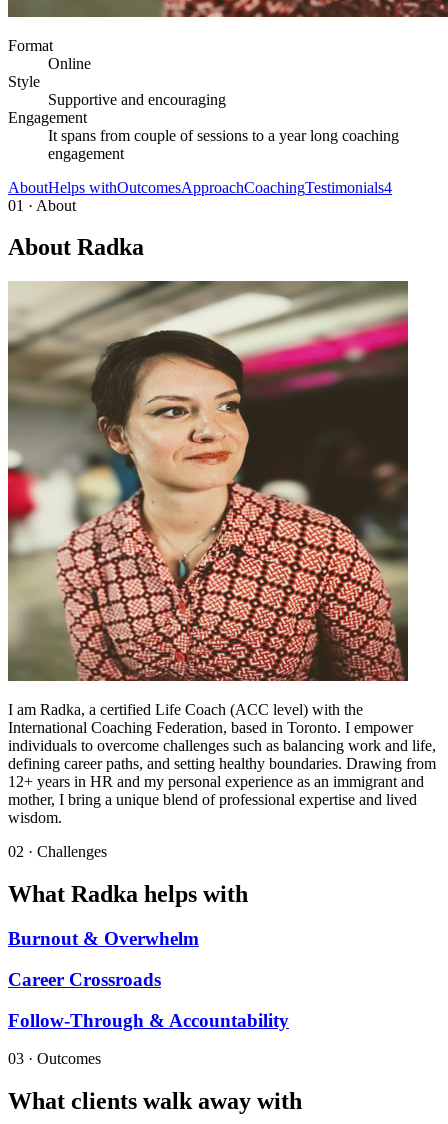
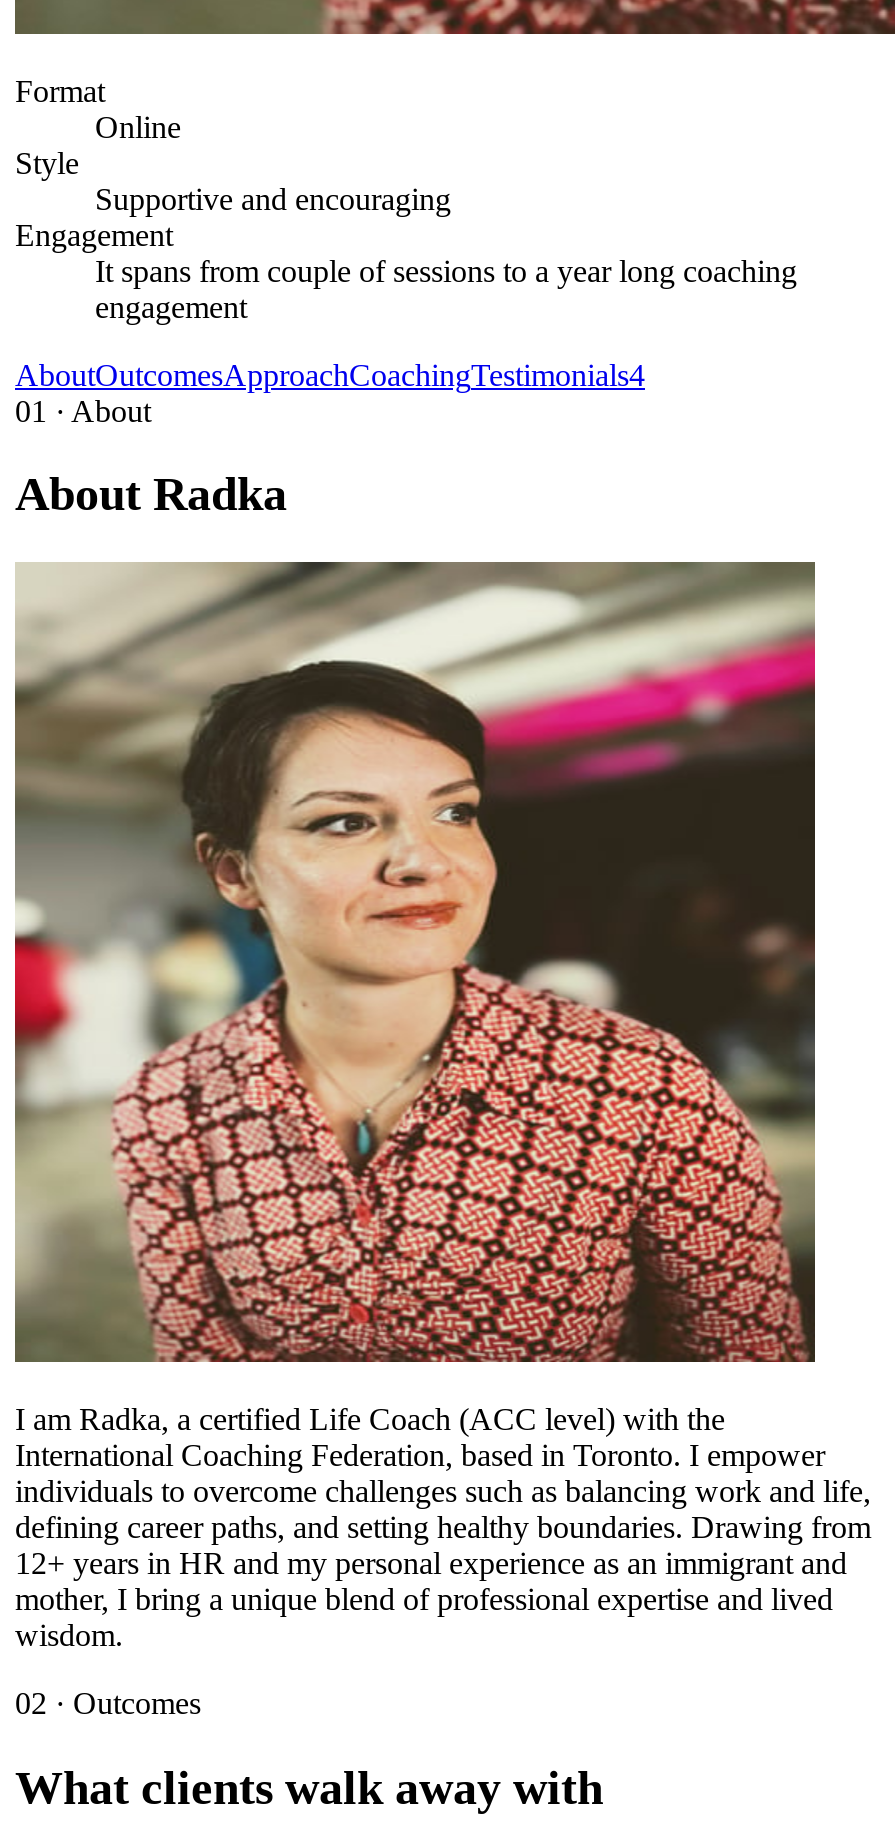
[8,178,392,195] AboutHelps withOutcomesApproachCoachingTestimonials4 -> [15,357,645,391] AboutOutcomesApproachCoachingTestimonials4
[8,843,289,1067] 02 · Challenges | What Radka helps with | Burnout & Overwhelm | Career Crossroads | Follow-Through & Accountability | 03 · Outcomes -> [15,1687,201,1721] 02 · Outcomes

